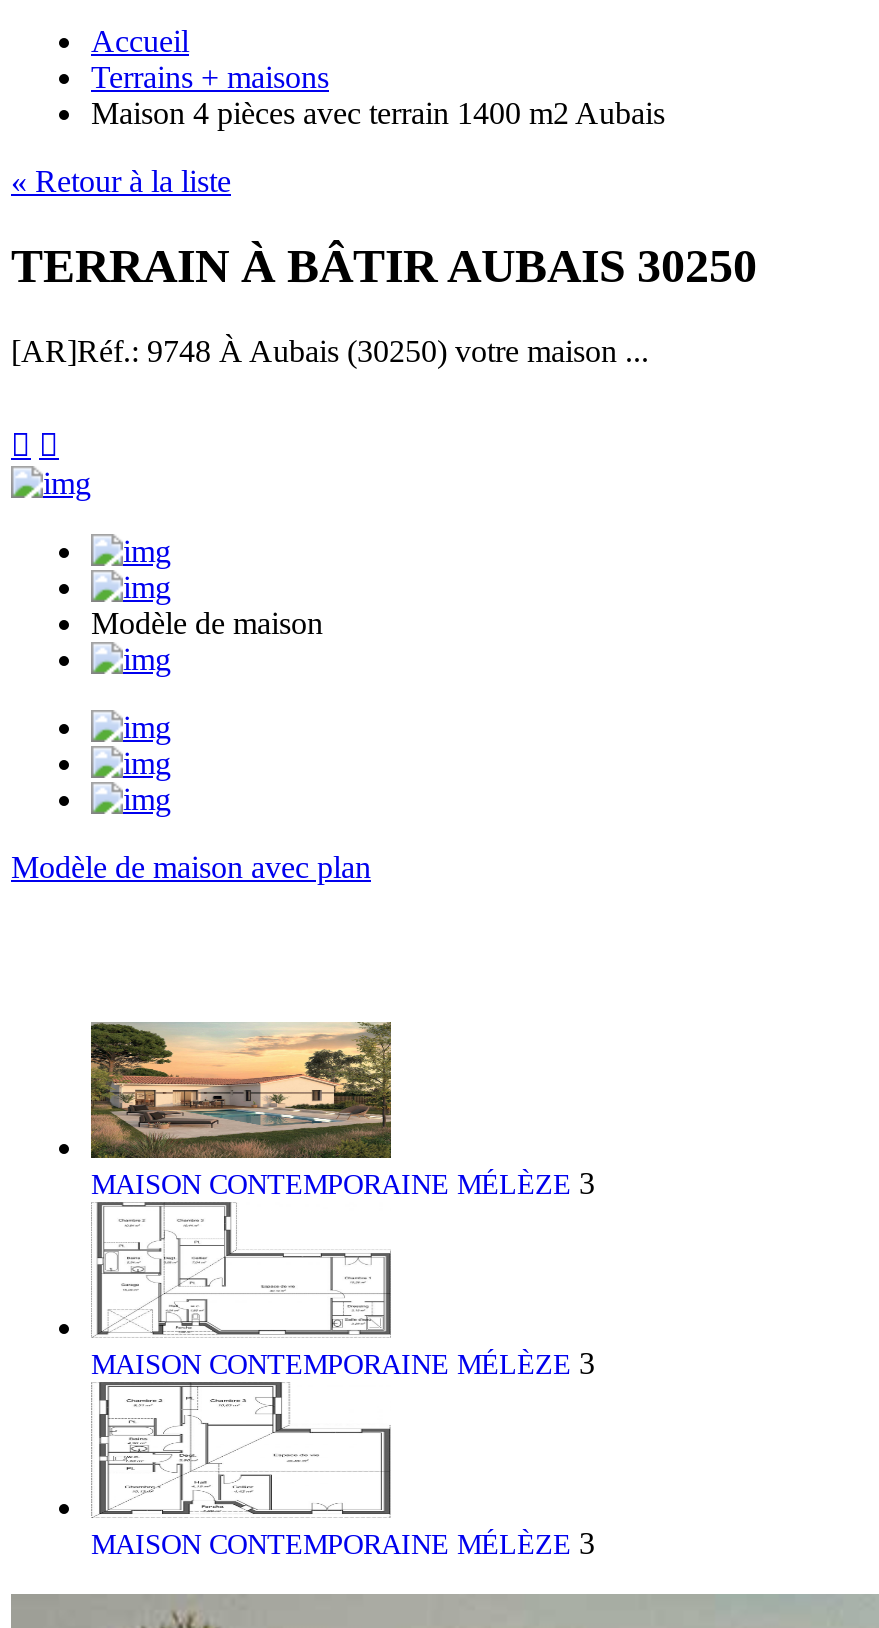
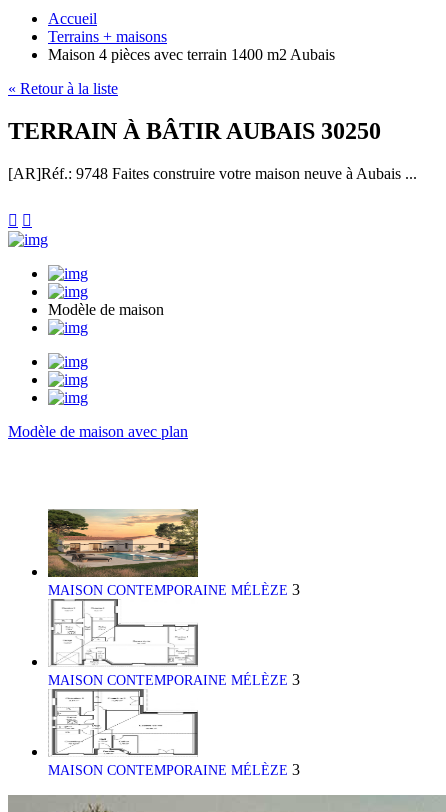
[11,334,649,368] [AR]Réf.: 9748 À Aubais (30250) votre maison ... -> [8,165,417,182] [AR]Réf.: 9748 Faites construire votre maison neuve à Aubais ...

